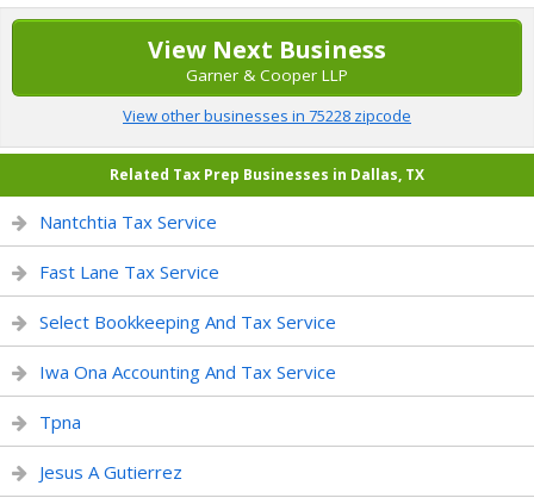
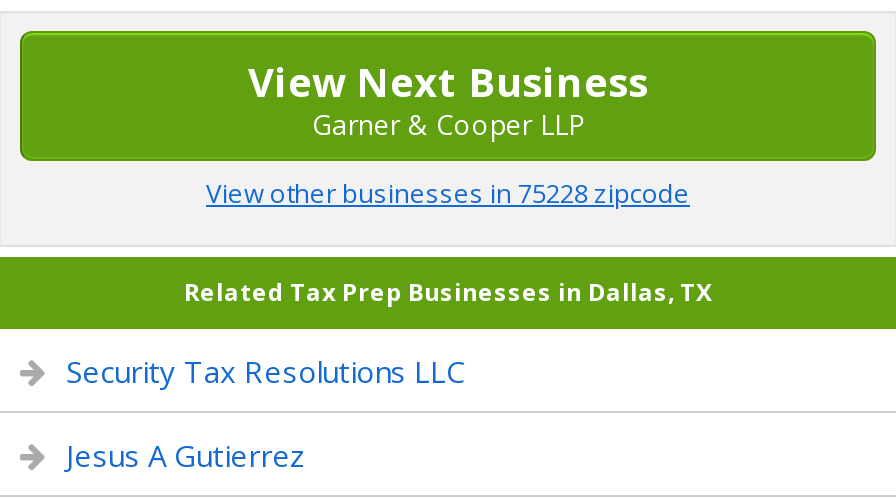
[39,210,336,434] Nantchtia Tax Service | Fast Lane Tax Service | Select Bookkeeping And Tax Service | Iwa Ona Accounting And Tax Service | Tpna -> [66,351,464,391] Security Tax Resolutions LLC

